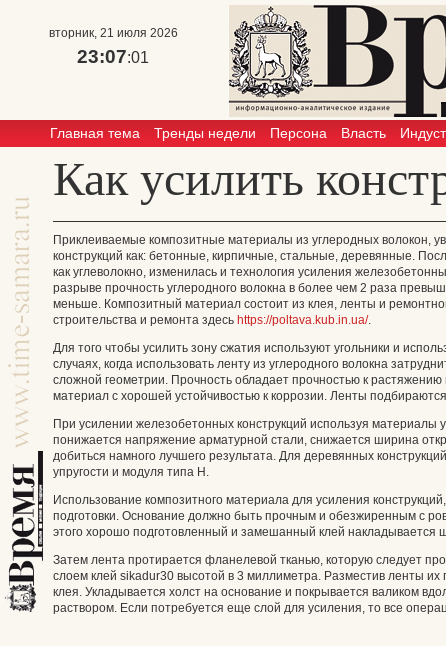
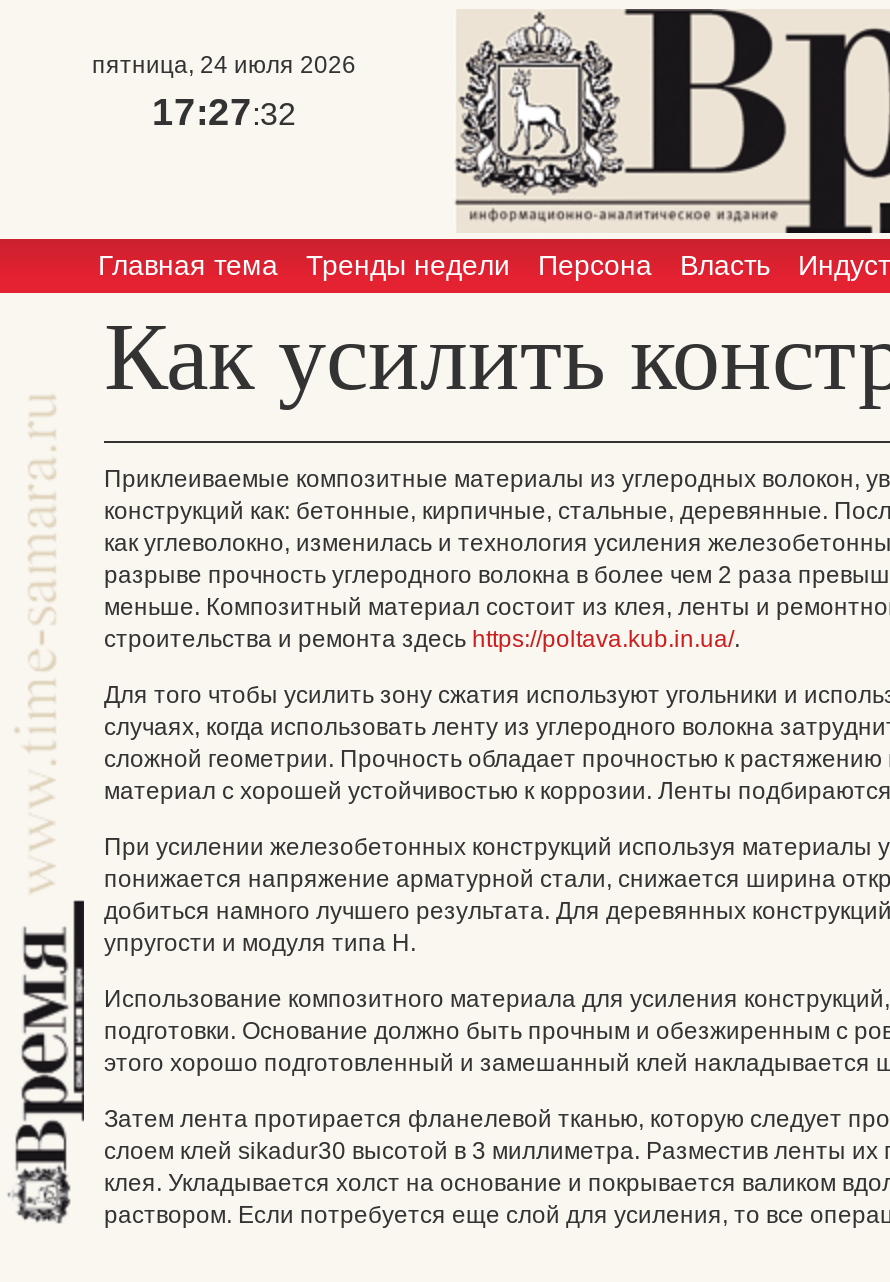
[48,26,177,40] вторник, 21 июля 2026 -> [92,51,356,79] пятница, 24 июля 2026
[77,46,149,67] 23:07:01 -> [152,91,296,133] 17:27:32

